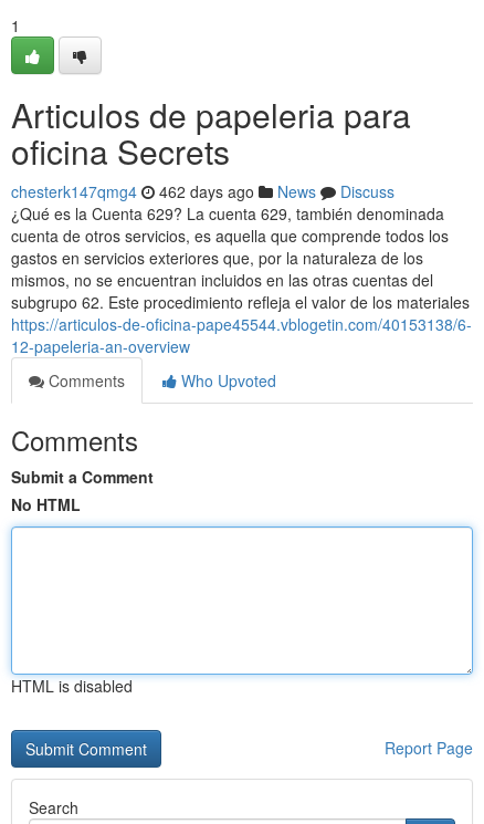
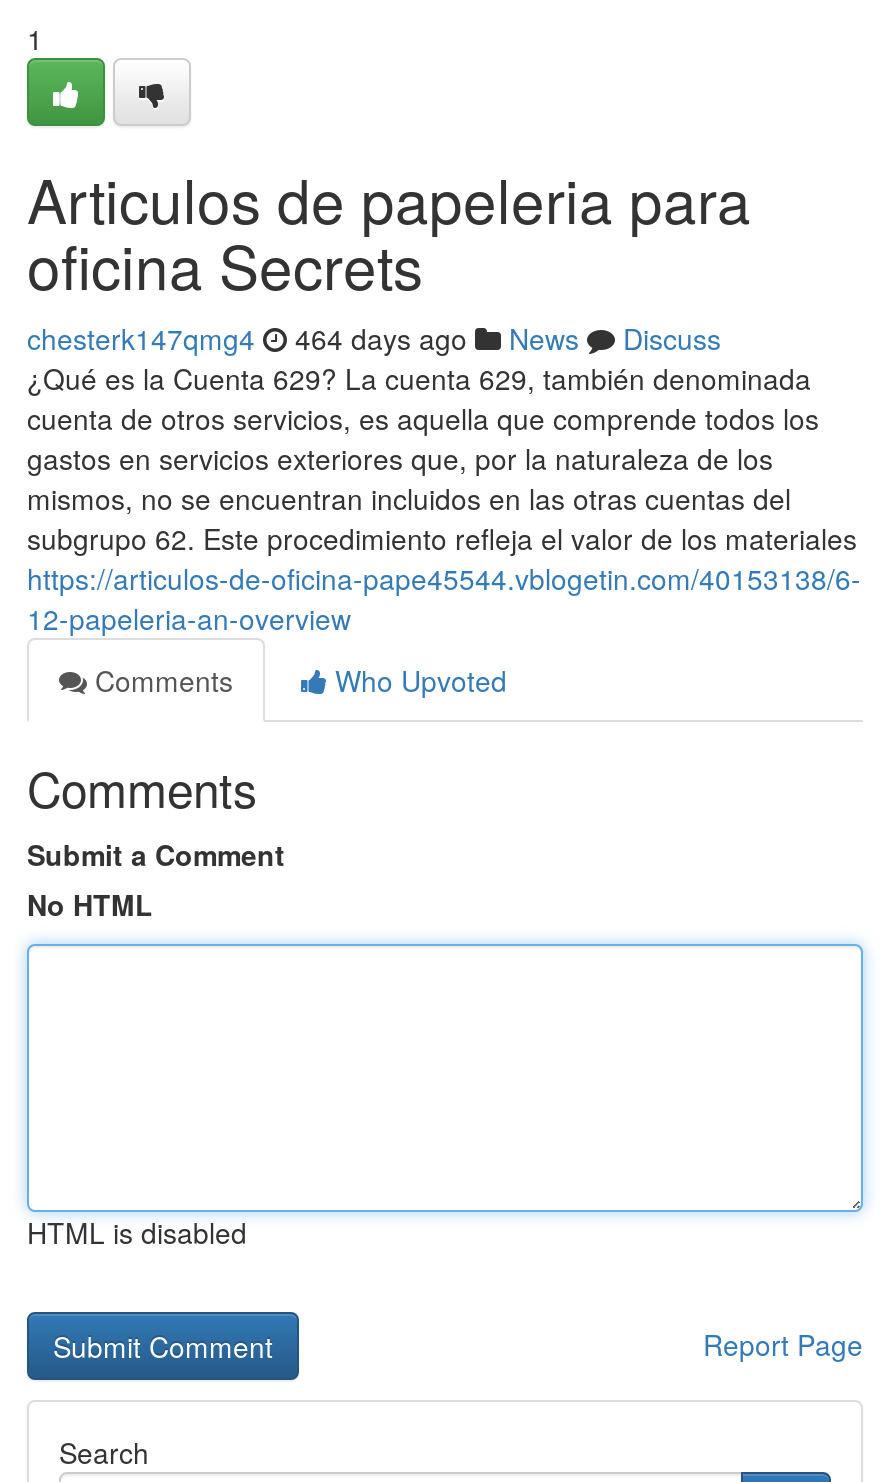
[11,180,394,202] chesterk147qmg4 462 days ago News Discuss -> [27,318,721,358] chesterk147qmg4 464 days ago News Discuss

